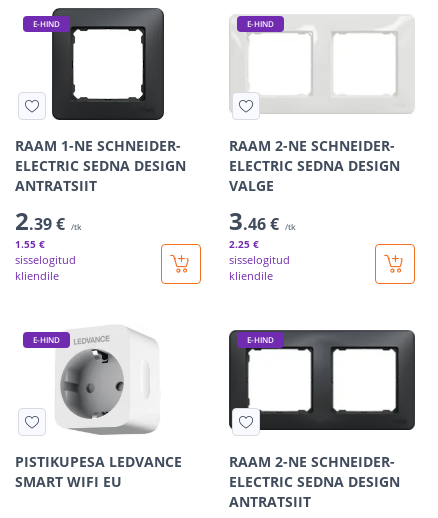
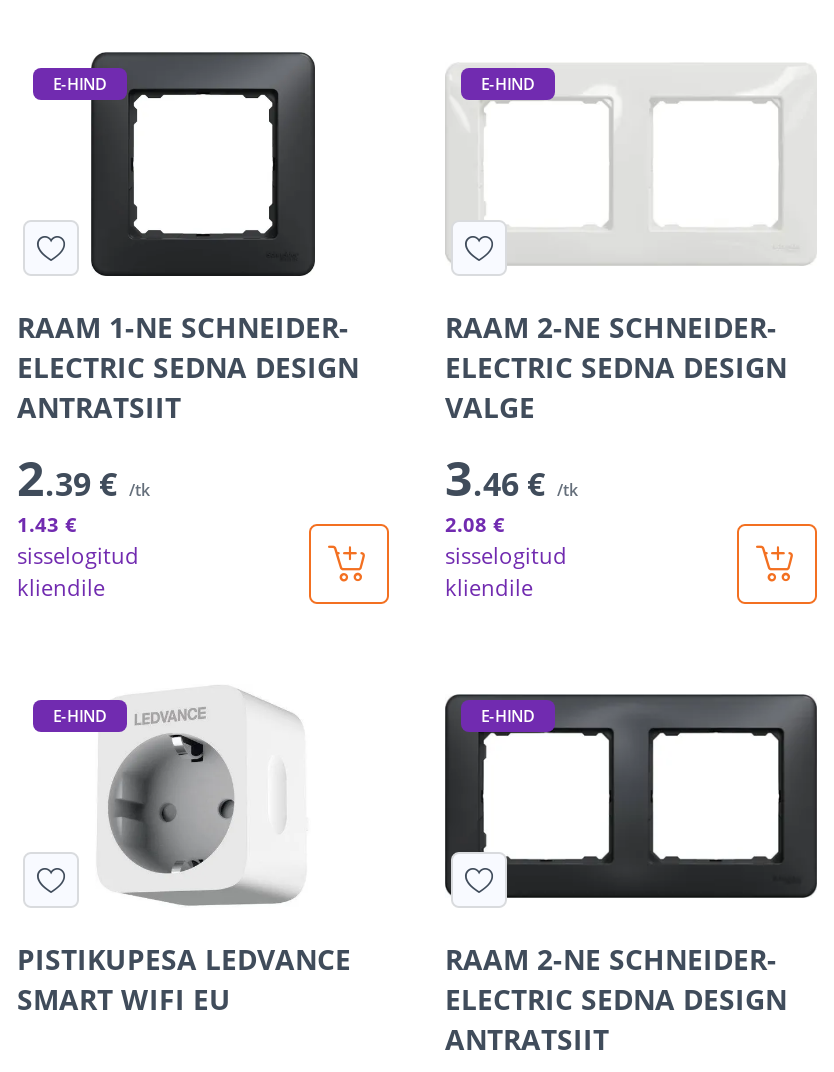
[15,237,45,251] 1.55 € -> [17,510,77,538] 1.43 €
[229,237,259,251] 2.25 € -> [445,510,505,538] 2.08 €

